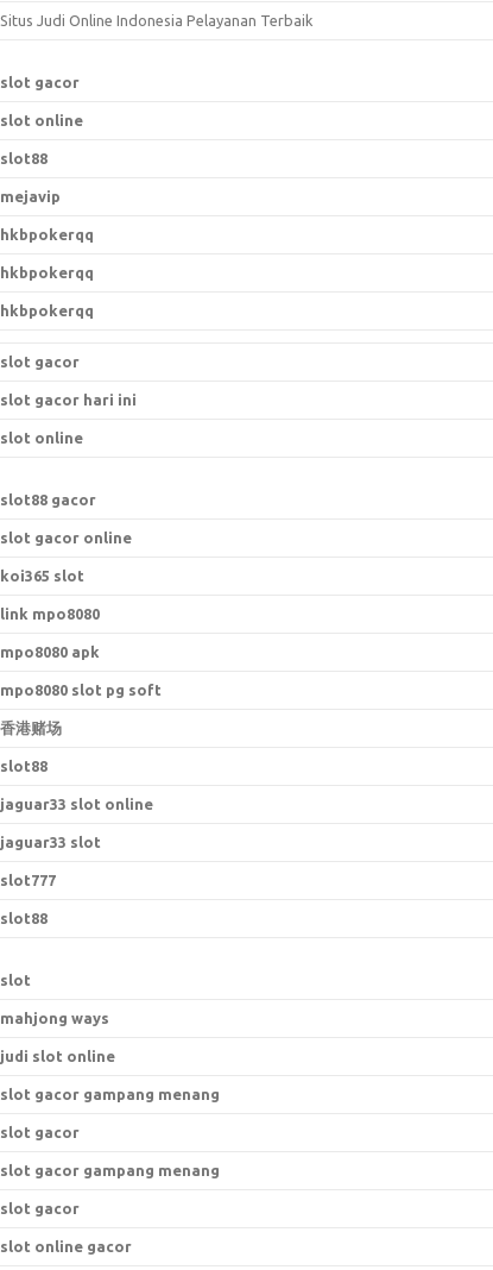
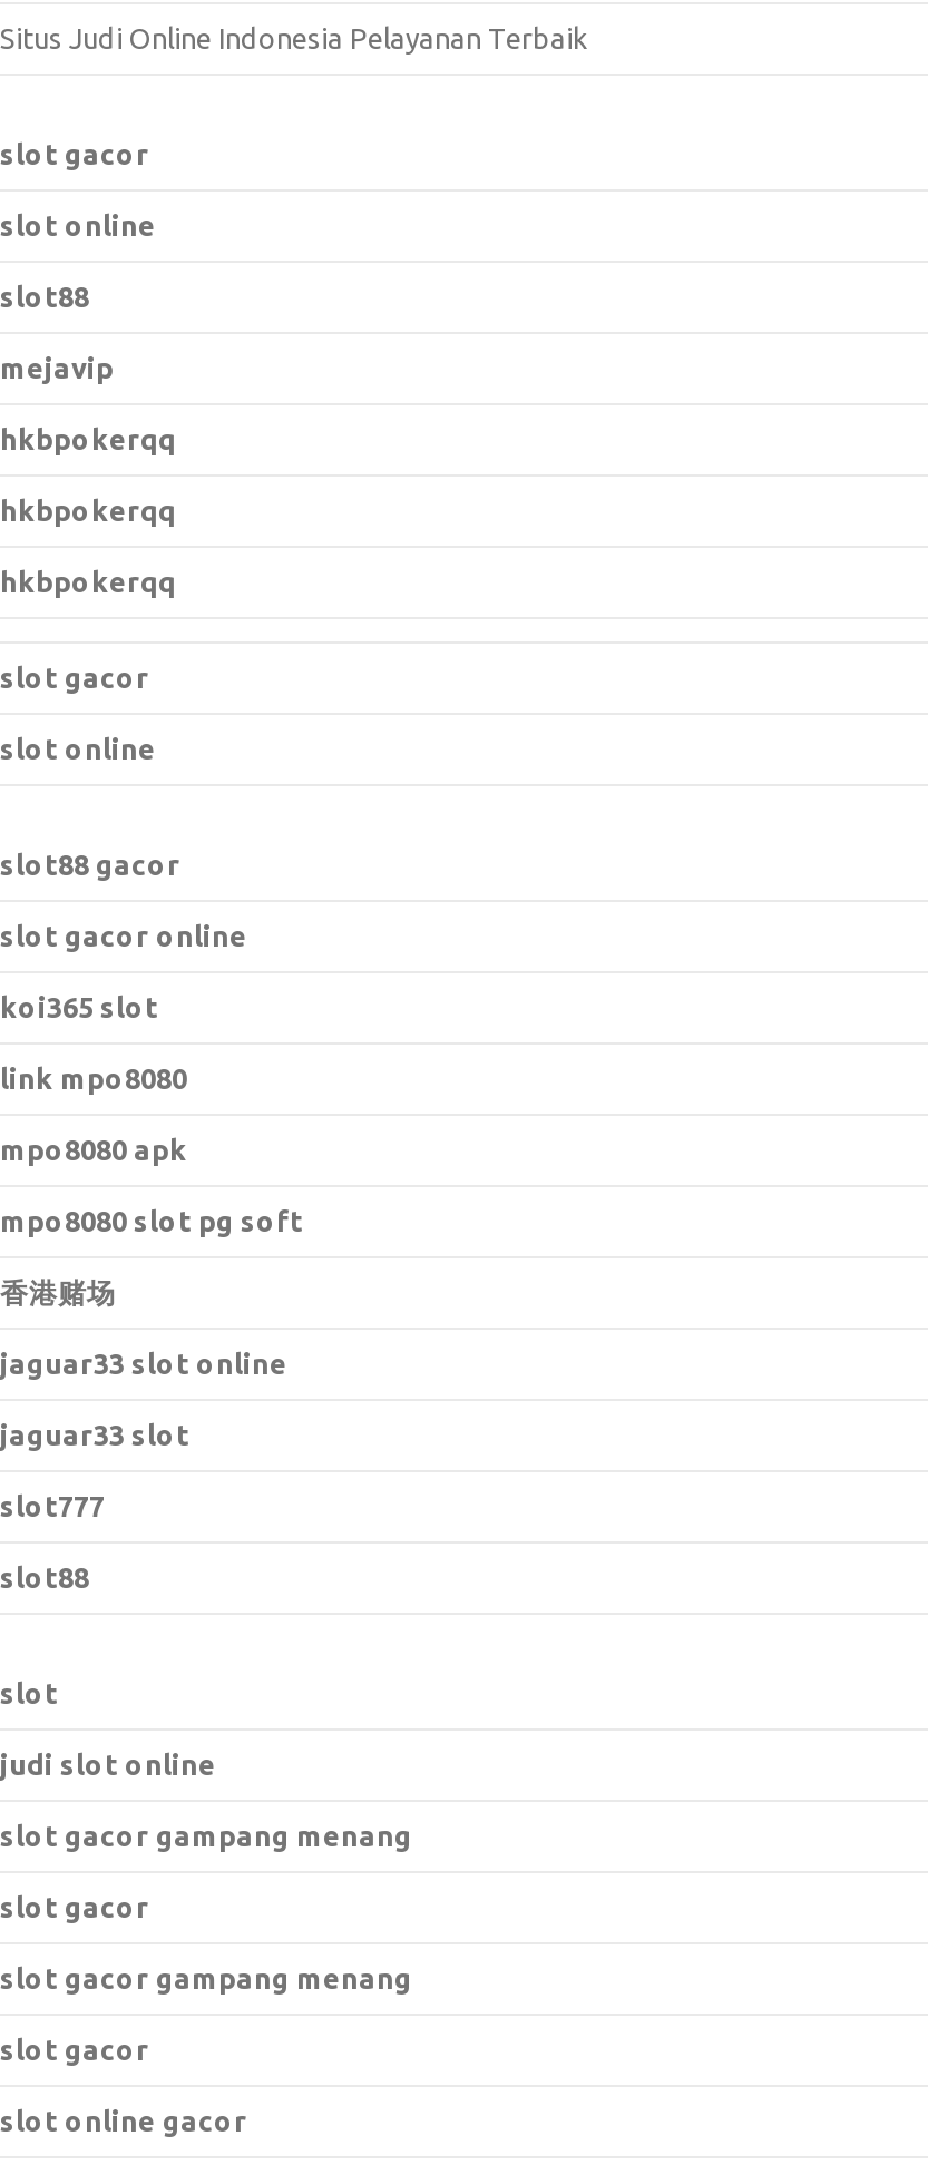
[0,391,137,408] slot gacor hari ini -> none
[0,757,48,774] slot88 -> none
[0,1010,109,1026] mahjong ways -> none

